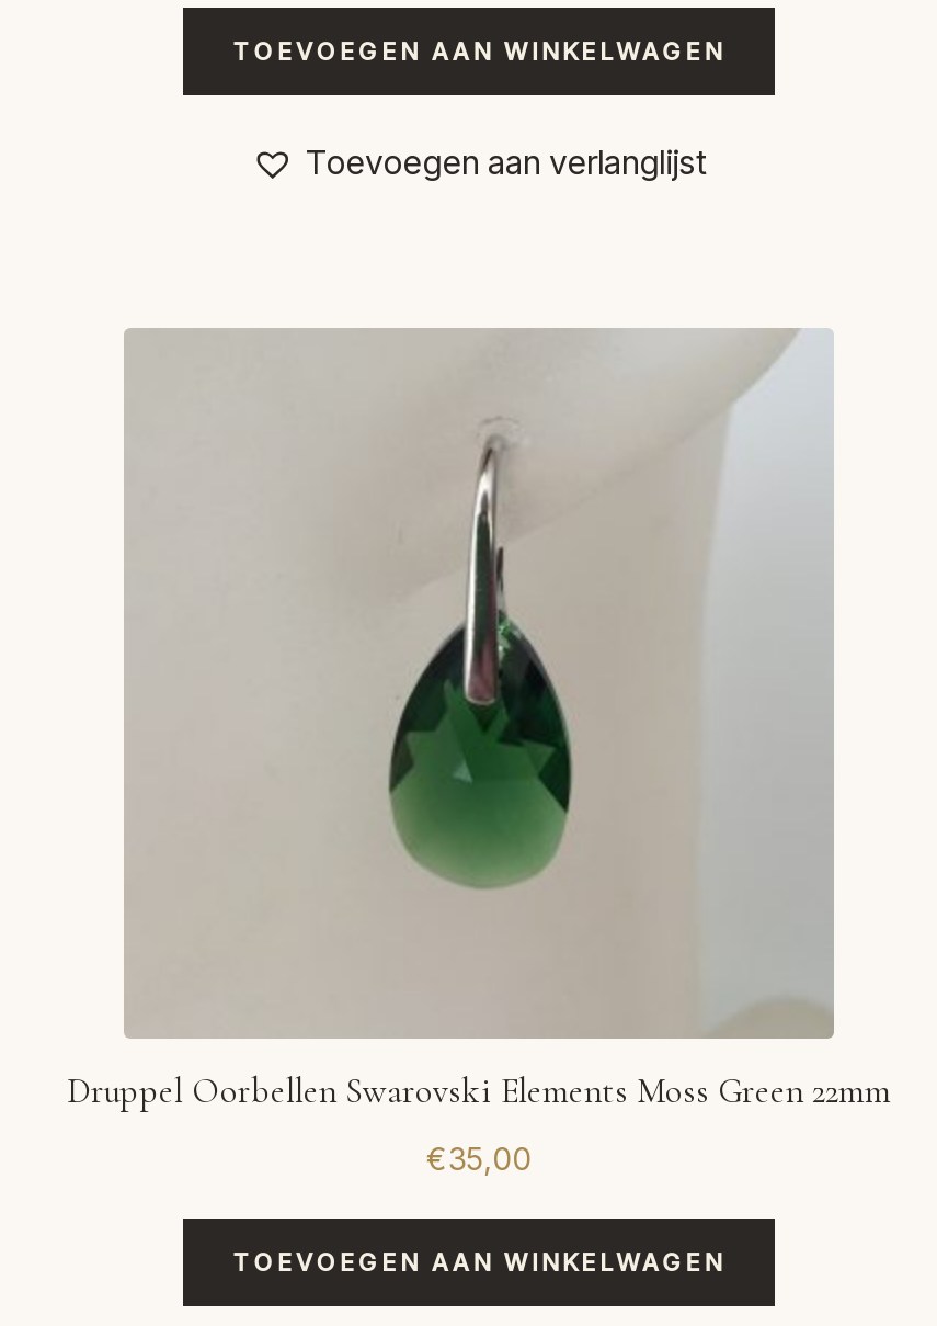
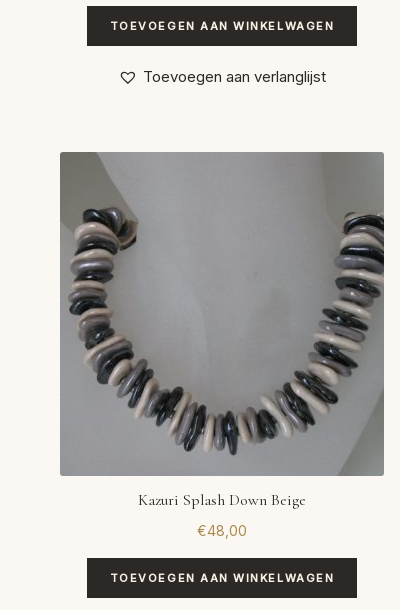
[67,330,891,1114] [image] | Druppel Oorbellen Swarovski Elements Moss Green 22mm -> [60,152,385,510] [image] | Kazuri Splash Down Beige
[426,1139,532,1176] €35,00 -> [197,522,247,539] €48,00

